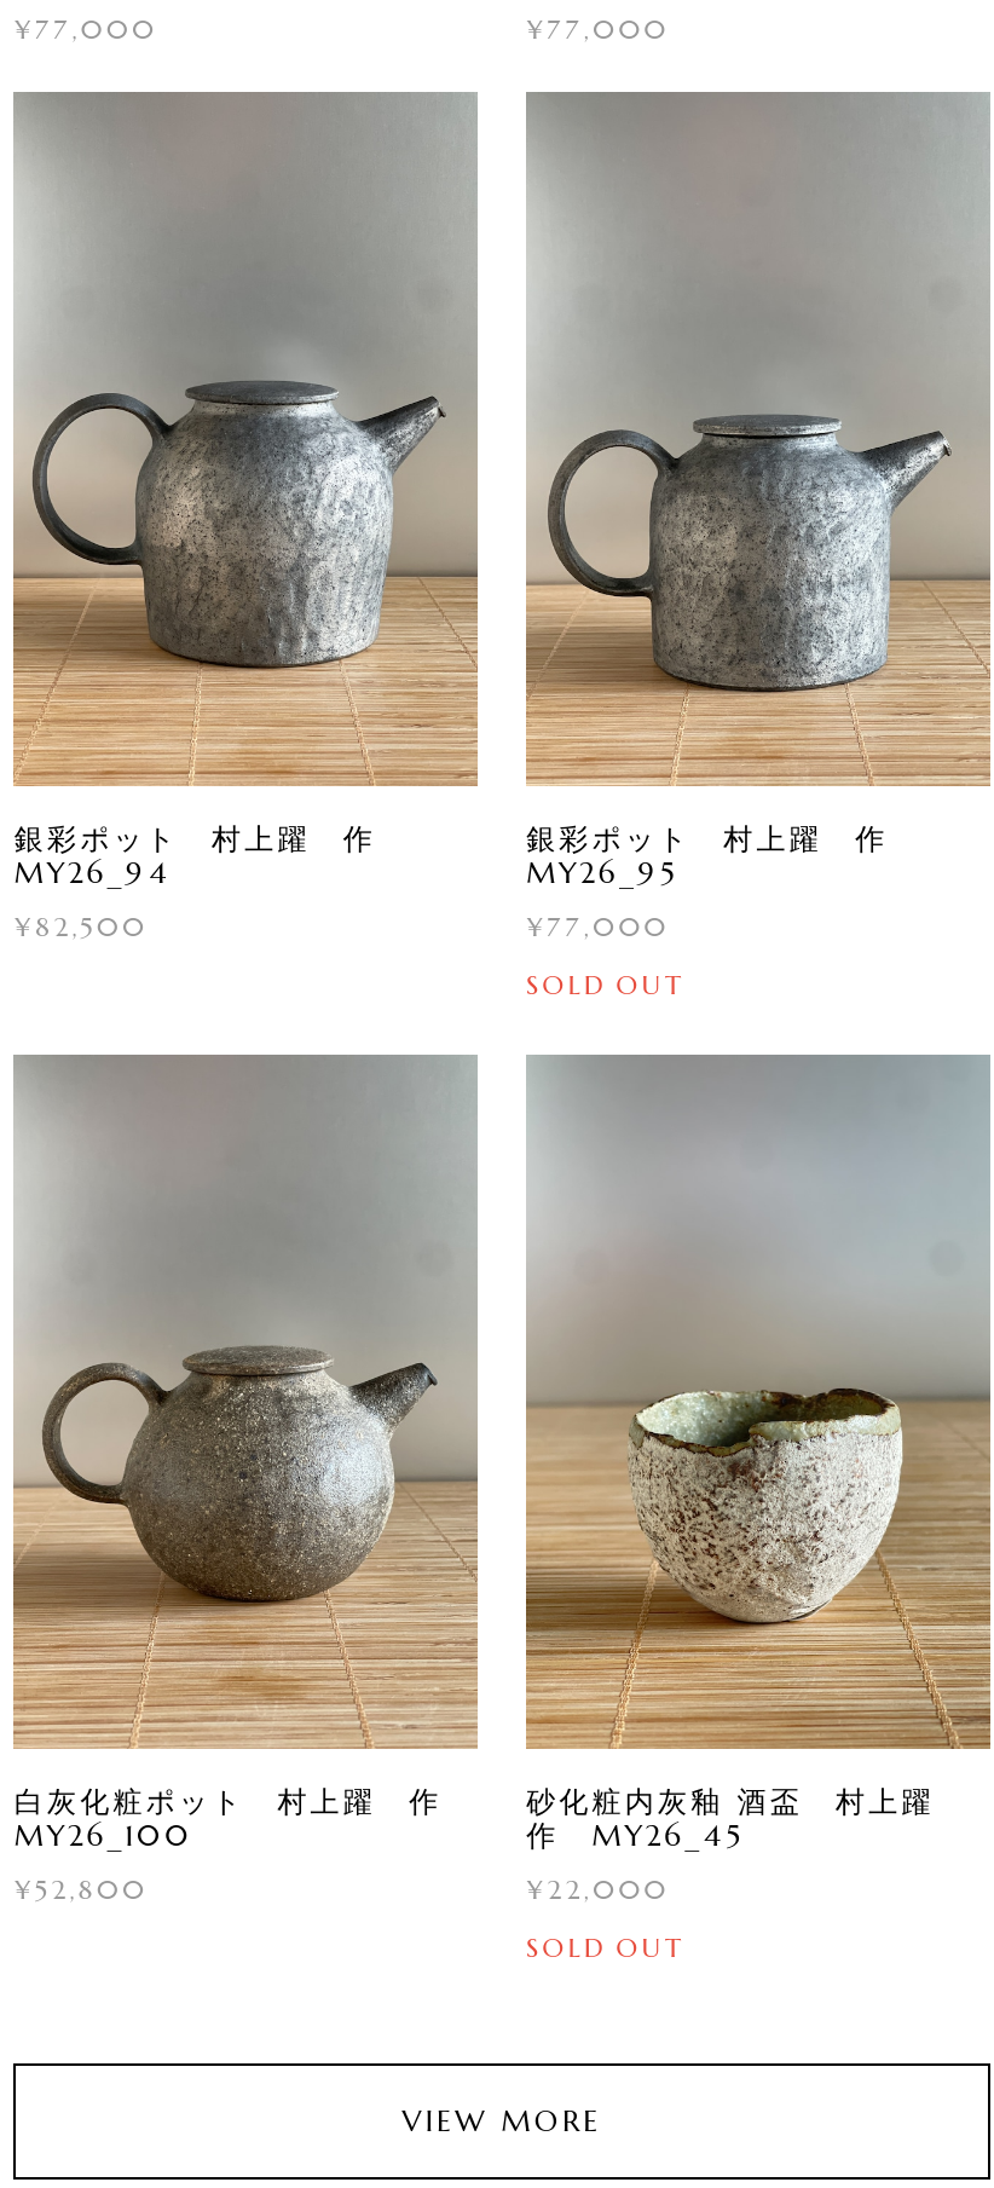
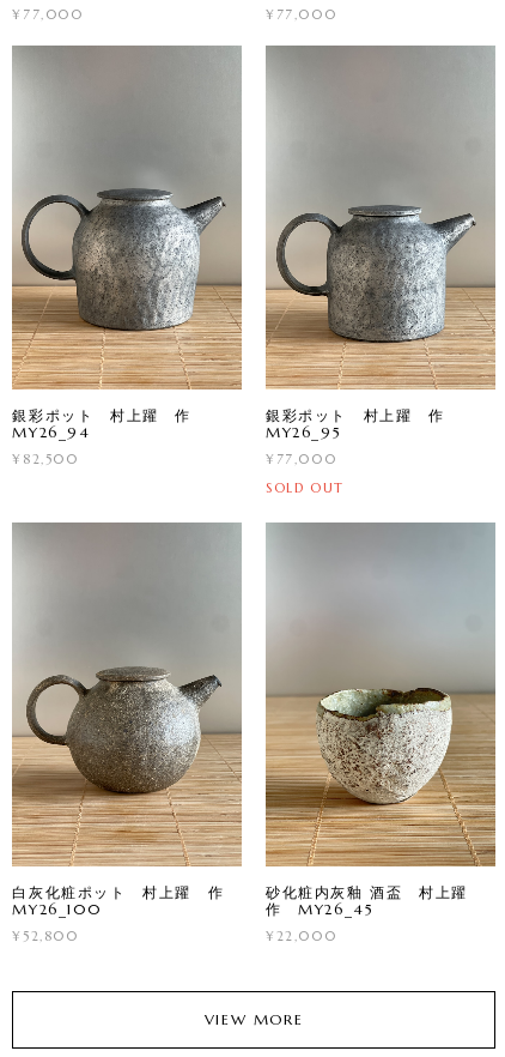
[526,1930,685,1964] SOLD OUT -> none

